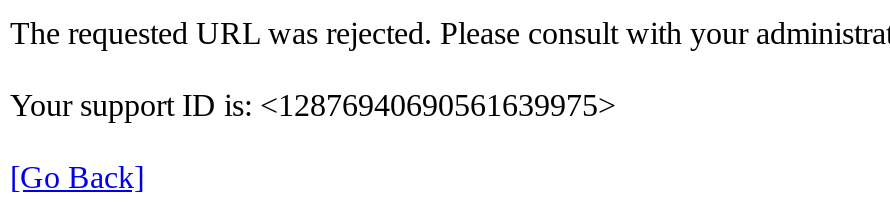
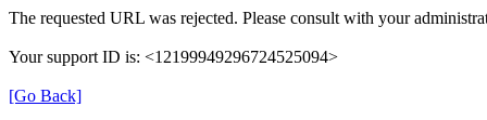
[10,88,616,122] Your support ID is: <12876940690561639975> -> [9,48,338,66] Your support ID is: <12199949296724525094>

